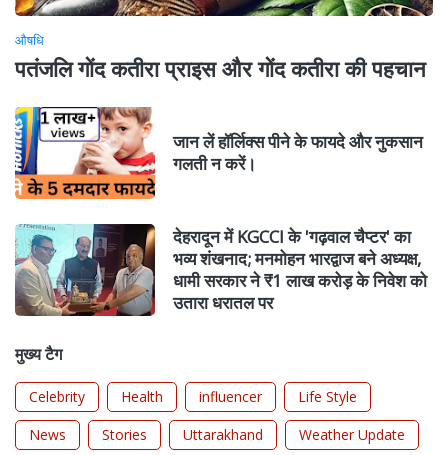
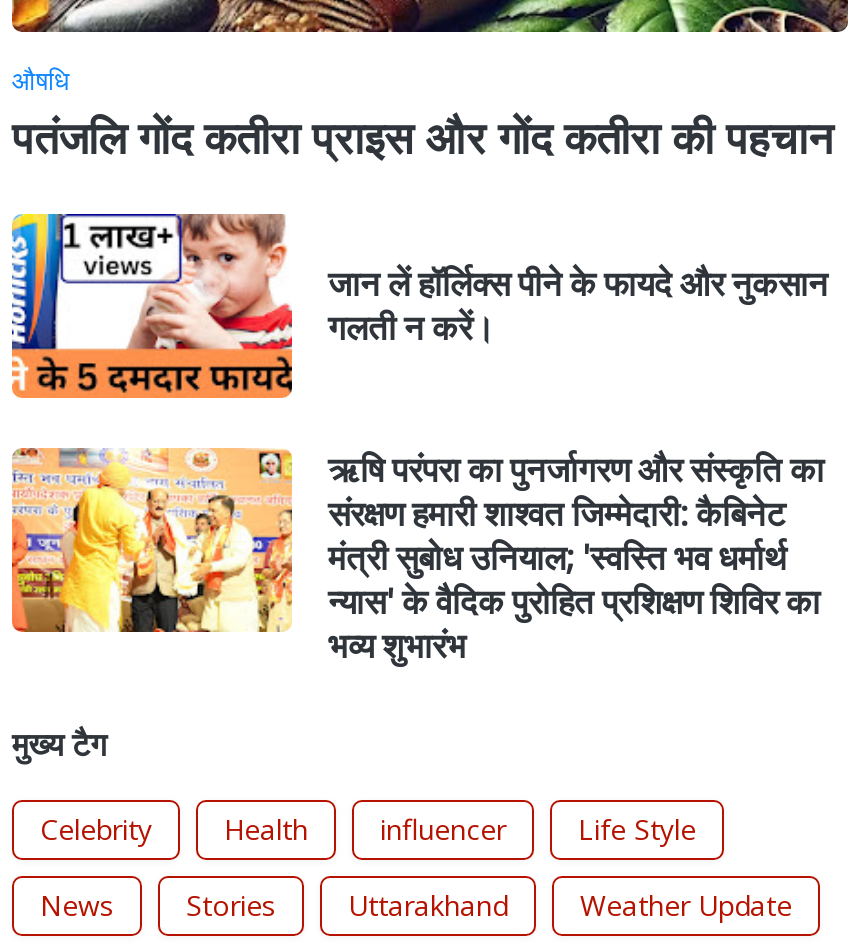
[14,223,427,317] [image] | देहरादून में KGCCI के 'गढ़वाल चैप्टर' का | भव्य शंखनाद; मनमोहन भारद्वाज बने अध्यक्ष, | धामी सरकार ने ₹1 लाख करोड़ के निवेश को | उतारा धरातल पर -> [10,446,824,668] [image] | ऋषि परंपरा का पुनर्जागरण और संस्कृति का | संरक्षण हमारी शाश्वत जिम्मेदारी: कैबिनेट | मंत्री सुबोध उनियाल; 'स्वस्ति भव धर्मार्थ | न्यास' के वैदिक पुरोहित प्रशिक्षण शिविर का | भव्य शुभारंभ

